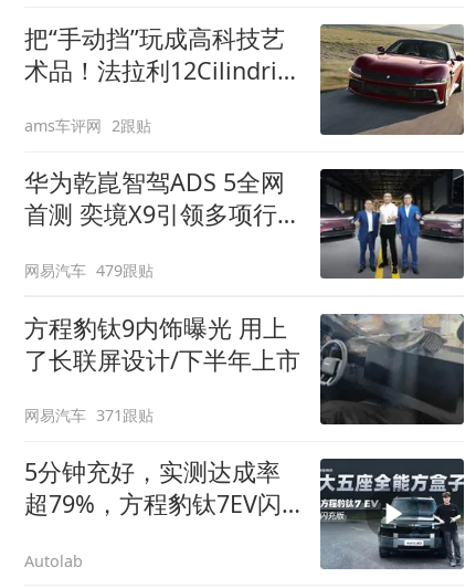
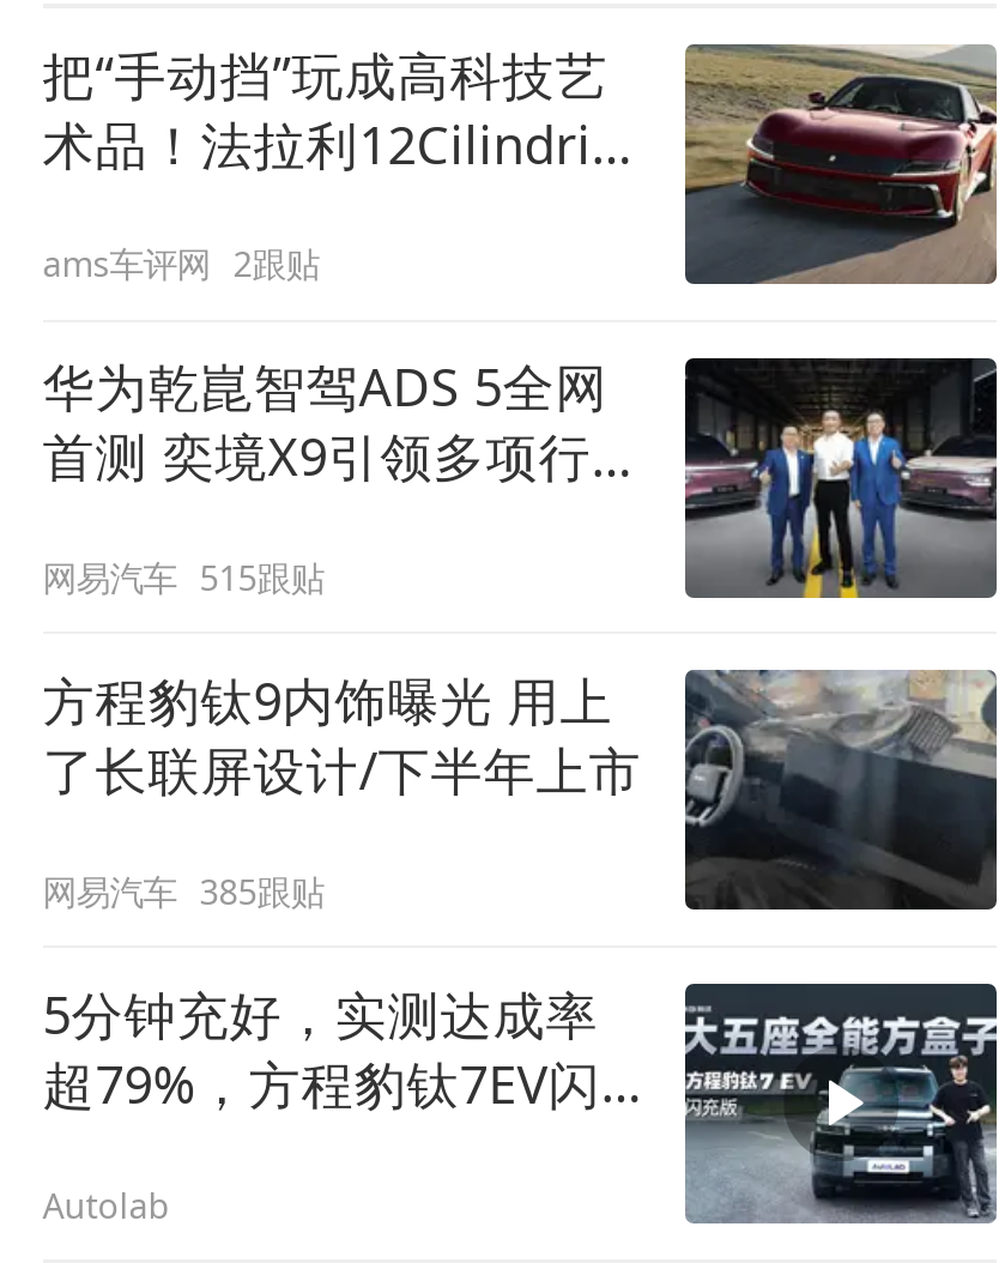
[24,259,154,280] 网易汽车 479跟贴 -> [42,554,324,600] 网易汽车 515跟贴
[24,405,154,426] 网易汽车 371跟贴 -> [42,867,324,913] 网易汽车 385跟贴

